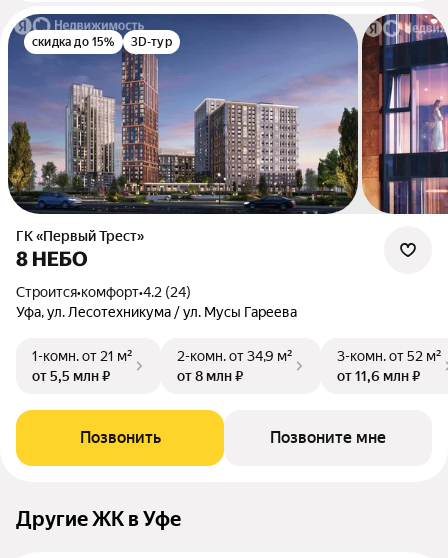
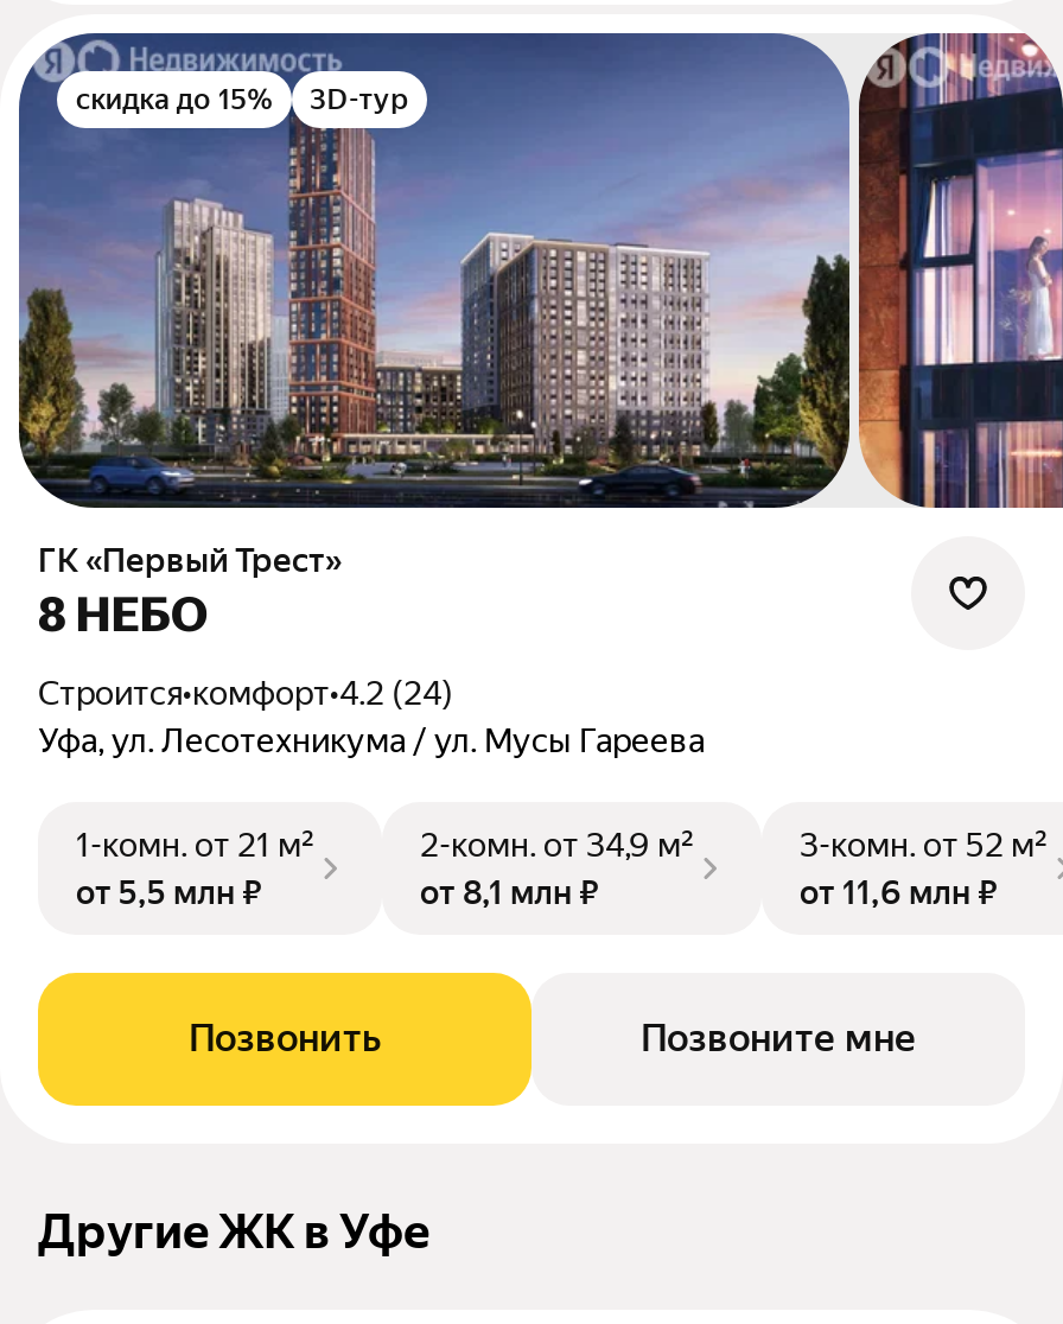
[177,368,243,384] от 8 млн ₽ -> [420,874,598,912] от 8,1 млн ₽

